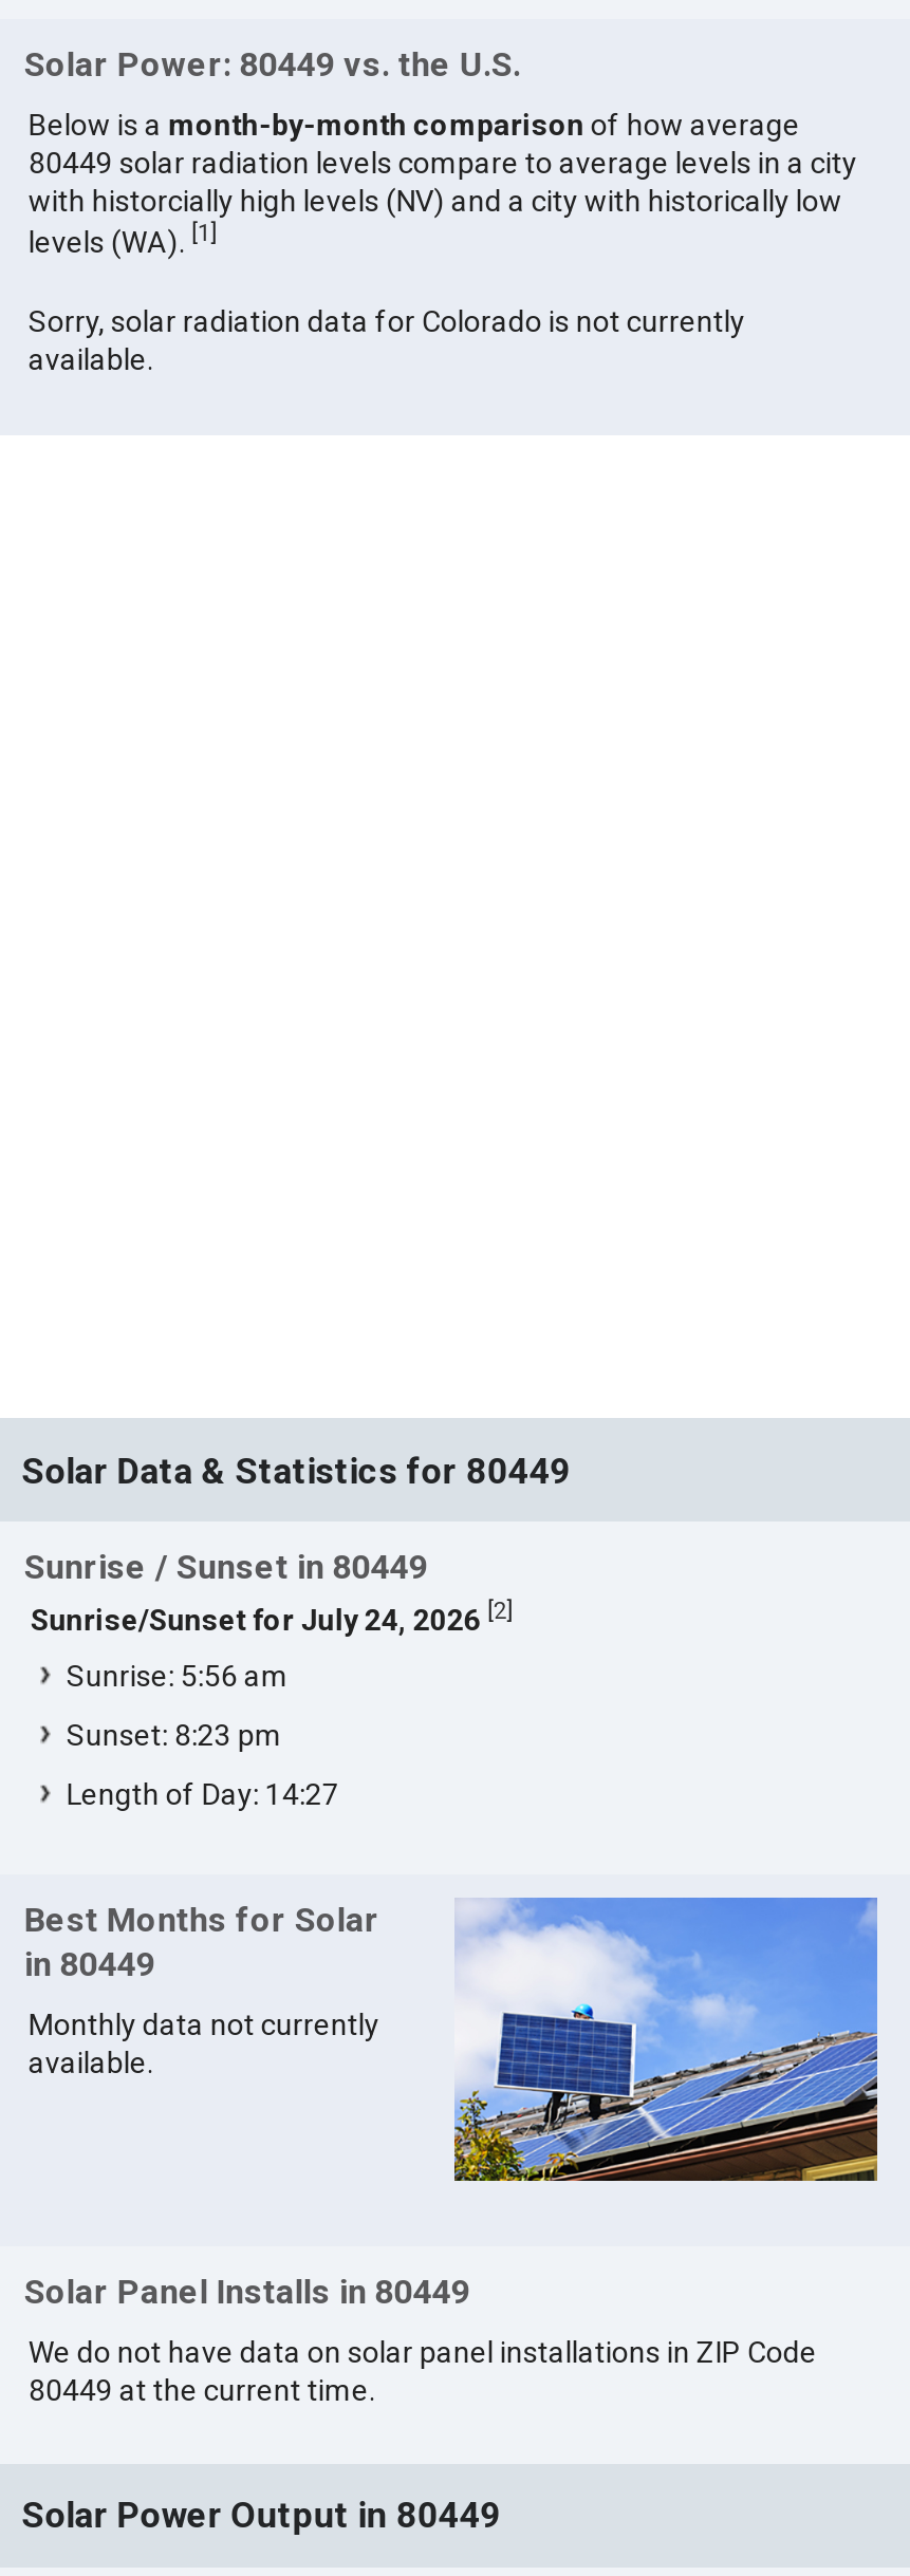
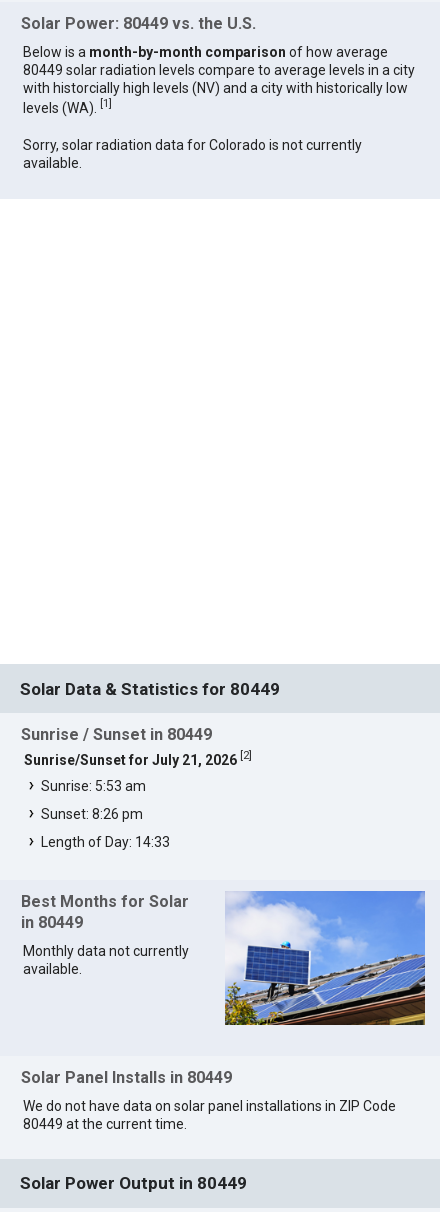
[30,1598,512,1638] Sunrise/Sunset for July 24, 2026 [2] -> [24,749,252,768] Sunrise/Sunset for July 21, 2026 [2]
[66,1659,288,1692] Sunrise: 5:56 am -> [41,778,146,794] Sunrise: 5:53 am
[66,1718,282,1752] Sunset: 8:23 pm -> [41,806,143,822] Sunset: 8:26 pm
[66,1777,339,1811] Length of Day: 14:27 -> [41,834,170,850] Length of Day: 14:33

